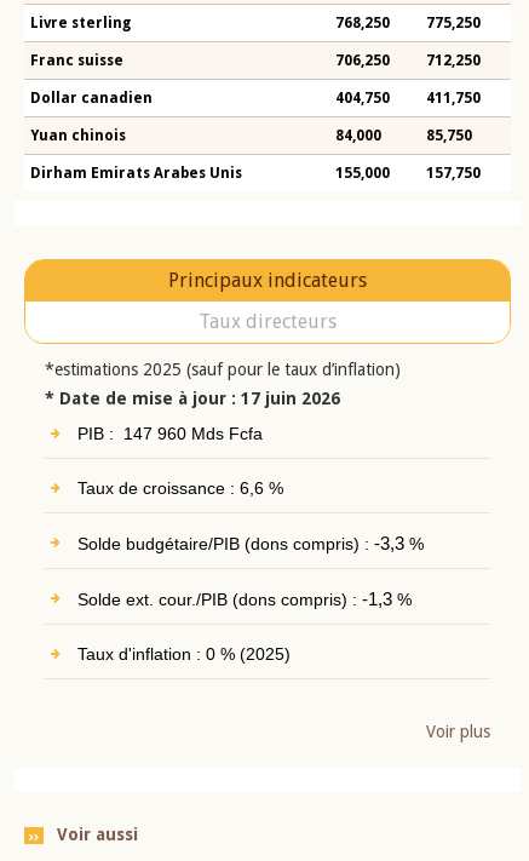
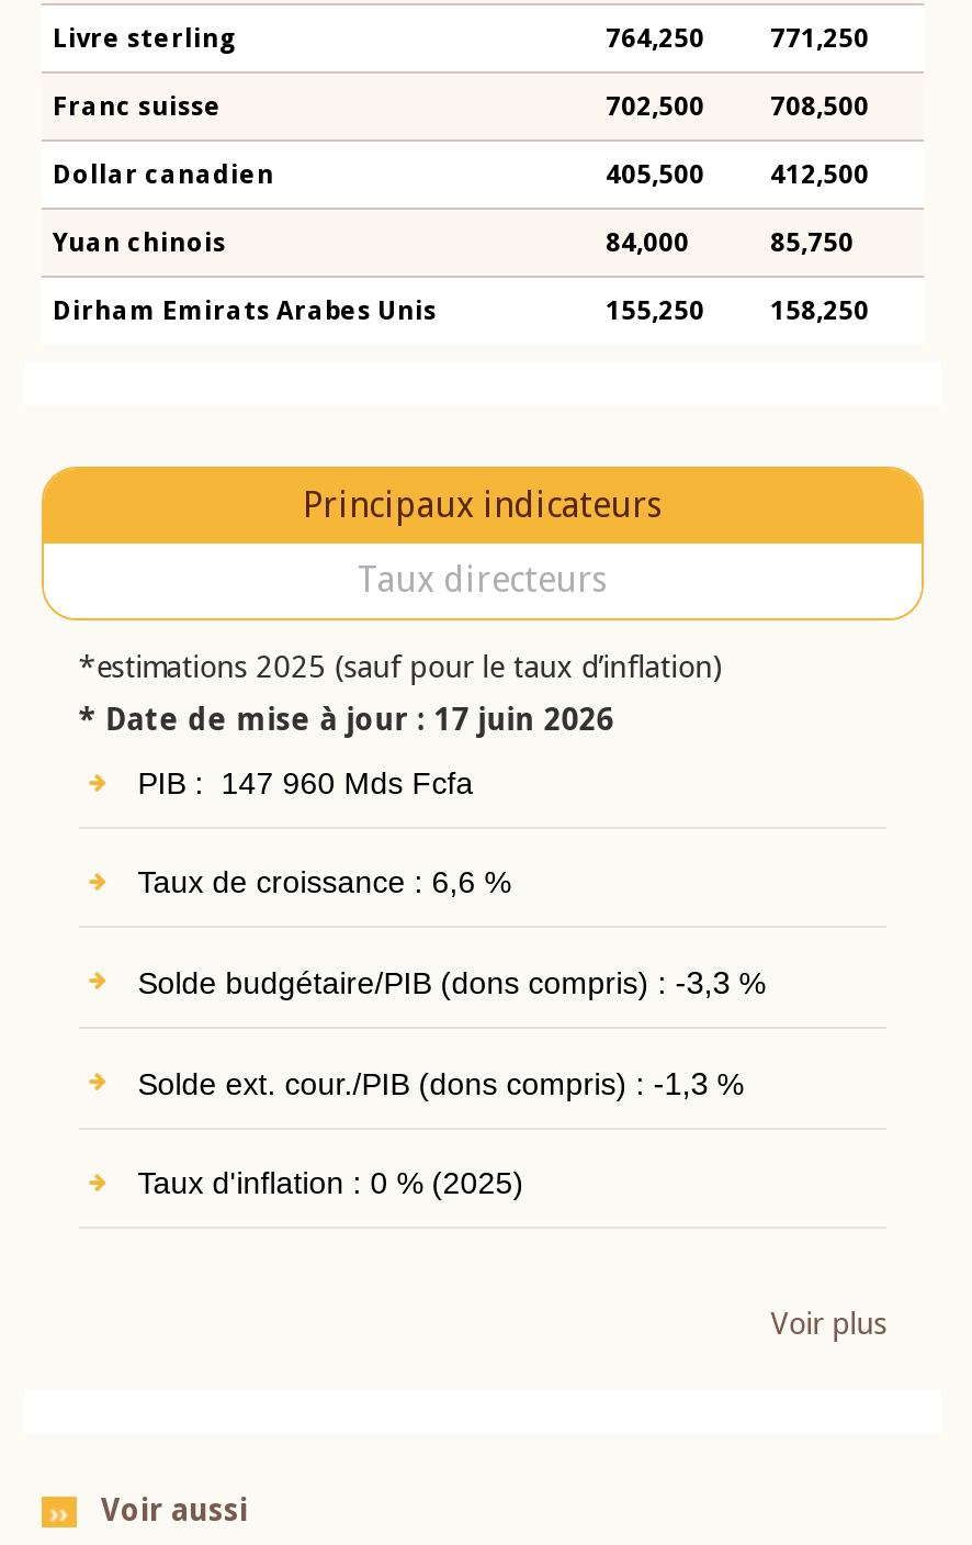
[335,15,390,31] 768,250 -> [606,23,704,54] 764,250
[426,15,481,31] 775,250 -> [770,23,869,54] 771,250
[335,52,390,69] 706,250 -> [606,91,704,122] 702,500
[426,52,481,69] 712,250 -> [770,91,869,122] 708,500
[335,90,390,107] 404,750 -> [606,159,704,190] 405,500
[426,90,481,107] 411,750 -> [770,159,869,190] 412,500
[335,165,390,182] 155,000 -> [606,295,704,326] 155,250
[426,165,481,182] 157,750 -> [770,295,869,326] 158,250

